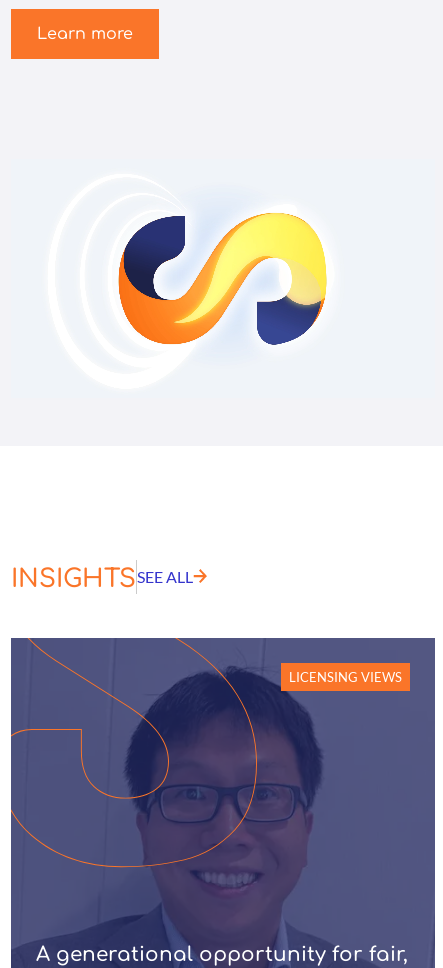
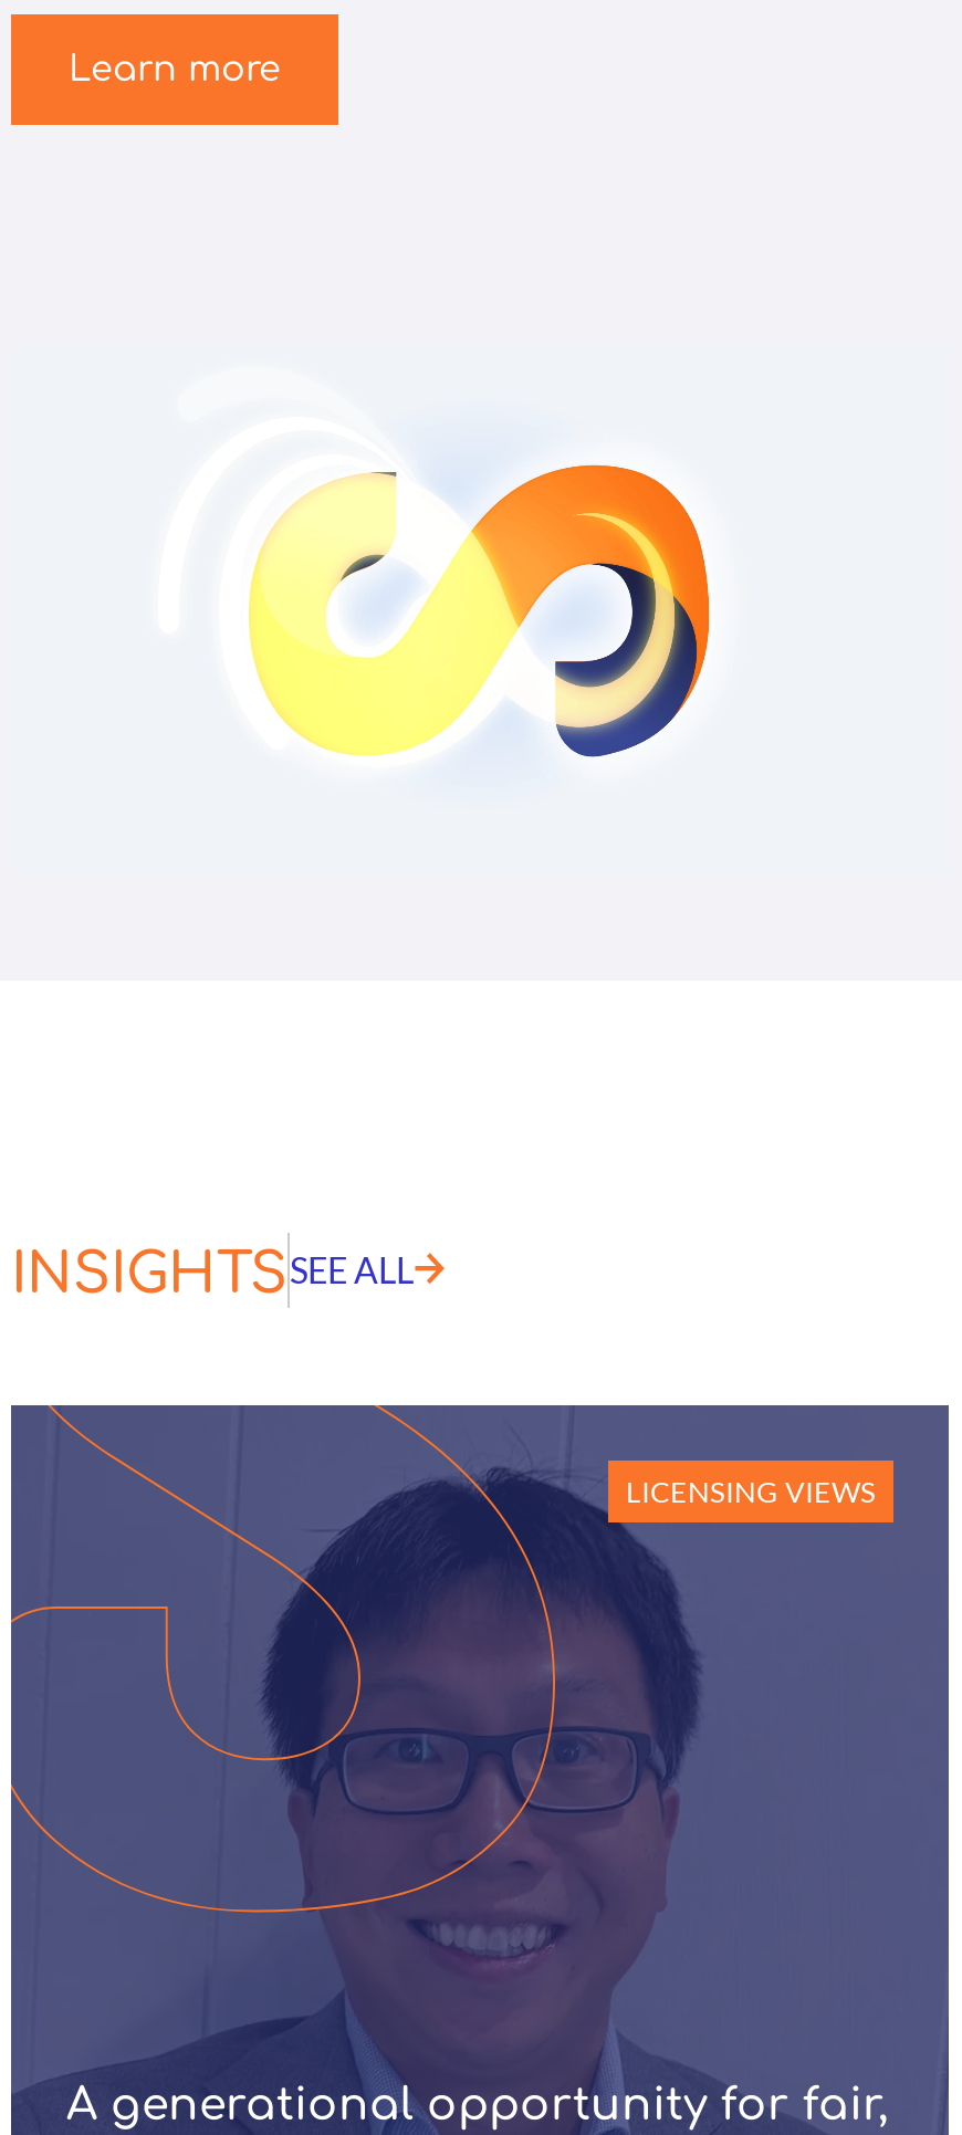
[118,212,327,345] [image] -> [248,463,710,757] [image]

